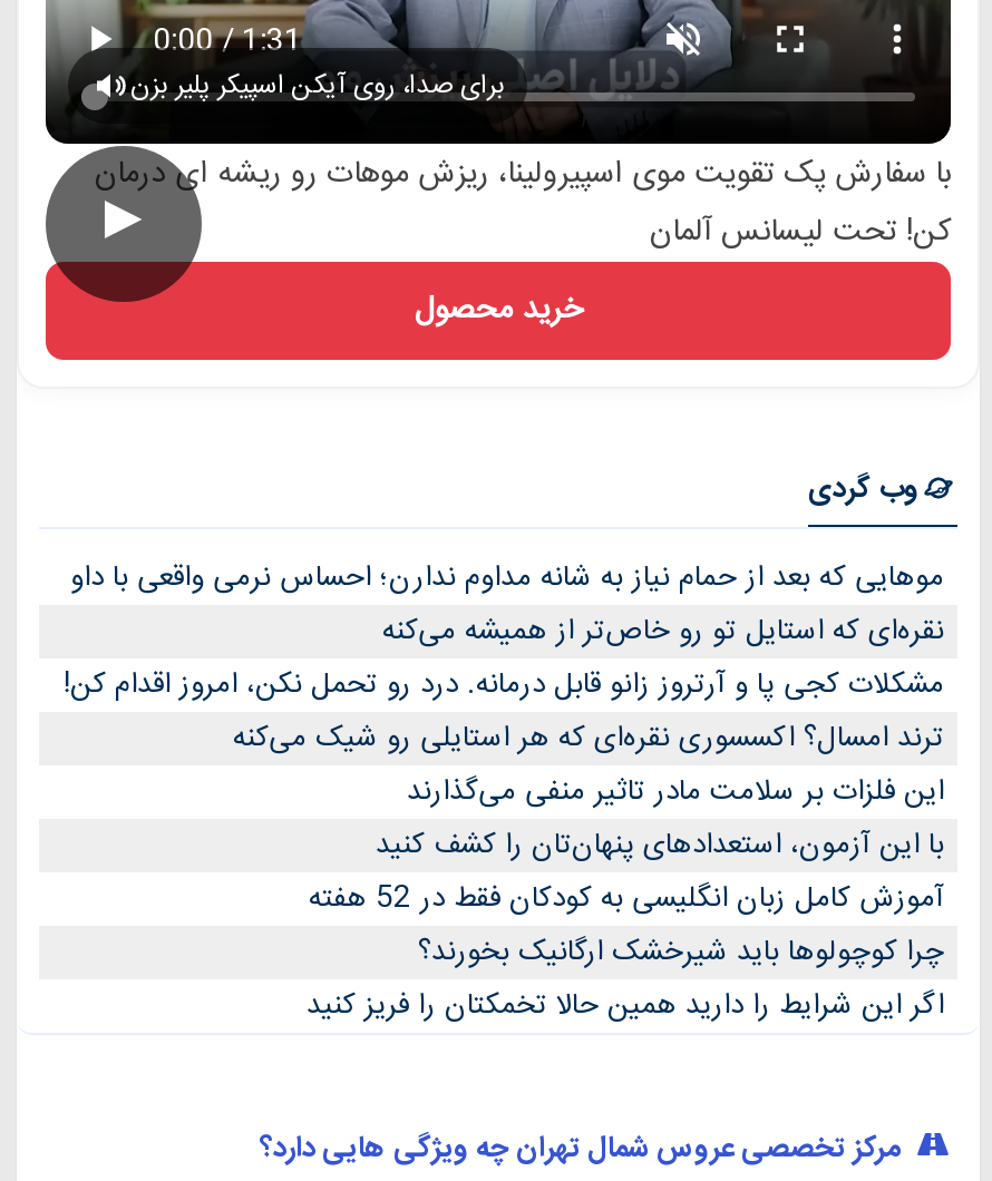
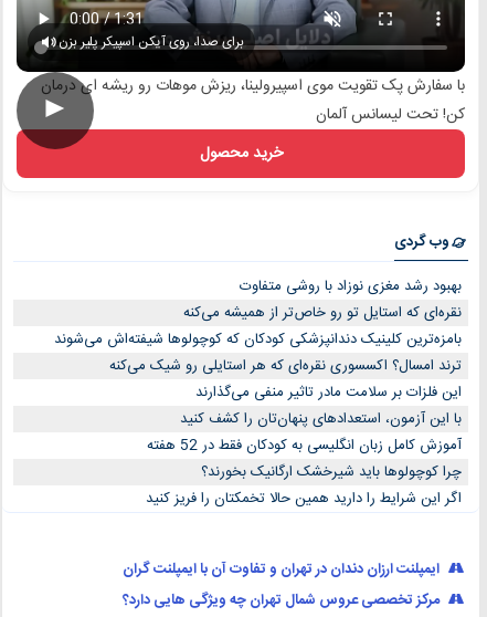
[70,553,944,602] موهایی که بعد از حمام نیاز به شانه مداوم ندارن؛ احساس نرمی واقعی با داو -> [240,275,462,299] بهبود رشد مغزی نوزاد با روشی متفاوت
[64,660,944,709] مشکلات کجی پا و آرتروز زانو قابل درمانه. درد رو تحمل نکن، امروز اقدام کن! -> [54,328,462,352] بامزه‌ترین کلینیک دندانپزشکی کودکان که کوچولوها شیفته‌اش می‌شوند
none -> [123,558,440,582] ایمپلنت ارزان دندان در تهران و تفاوت آن با ایمپلنت گران

